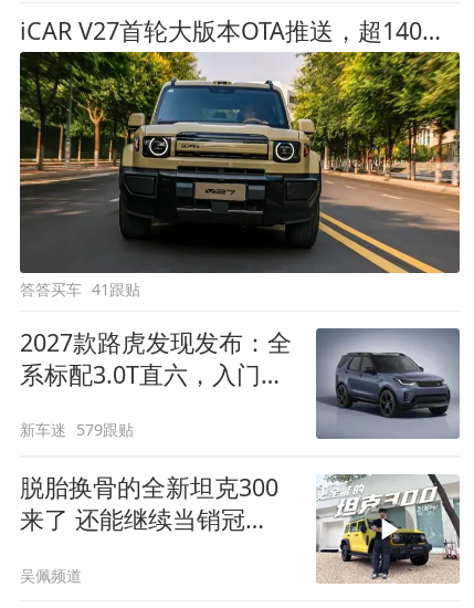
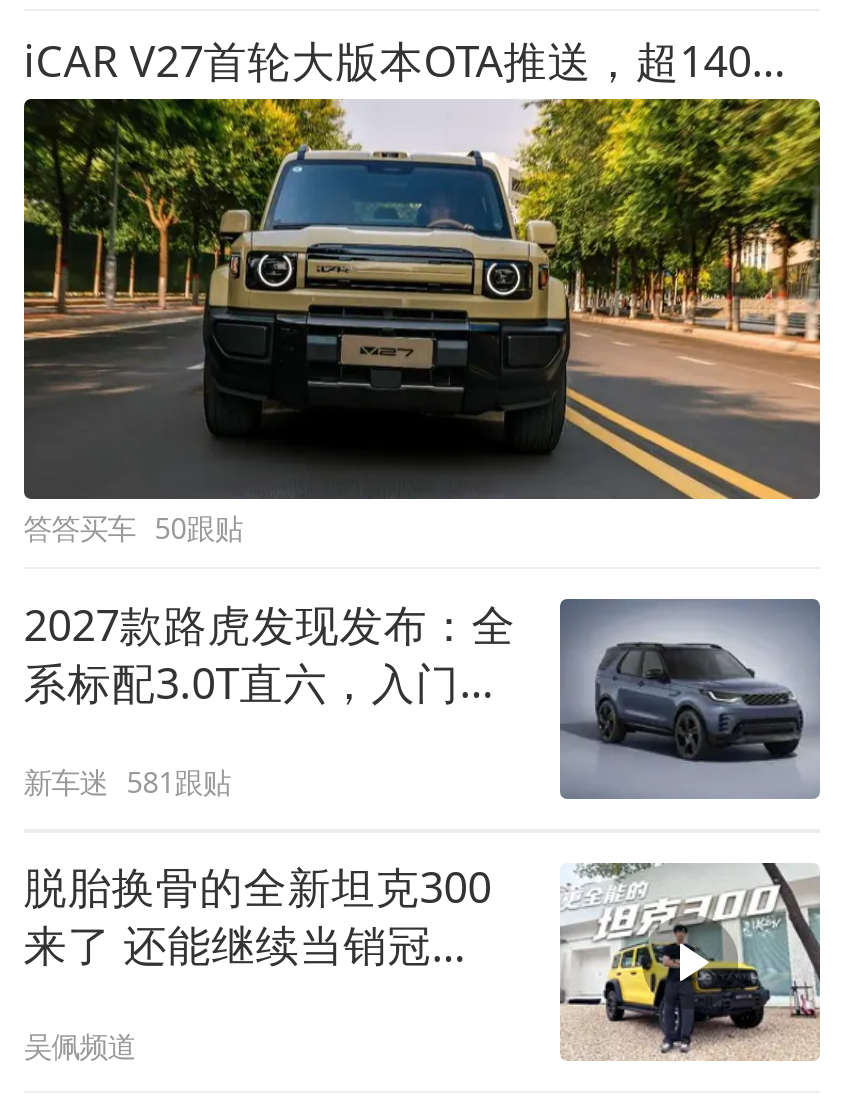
[20,278,141,299] 答答买车 41跟贴 -> [23,508,243,546] 答答买车 50跟贴
[20,419,134,440] 新车迷 579跟贴 -> [23,764,231,802] 新车迷 581跟贴

